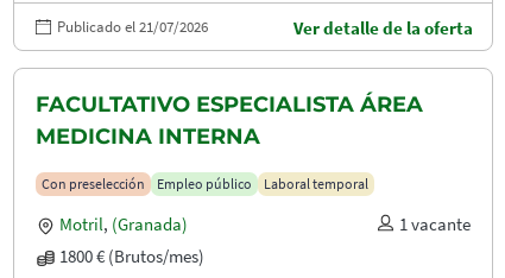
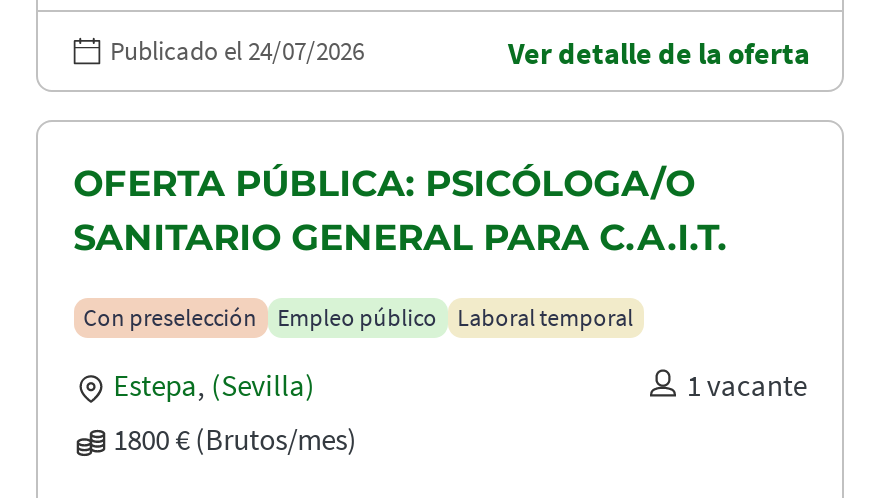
[57,16,208,36] Publicado el 21/07/2026 -> [110,35,364,69] Publicado el 24/07/2026
[35,92,423,150] FACULTATIVO ESPECIALISTA ÁREA | MEDICINA INTERNA -> [73,162,727,260] OFERTA PÚBLICA: PSICÓLOGA/O | SANITARIO GENERAL PARA C.A.I.T.
[59,213,187,235] Motril, (Granada) -> [113,366,315,404] Estepa, (Sevilla)

